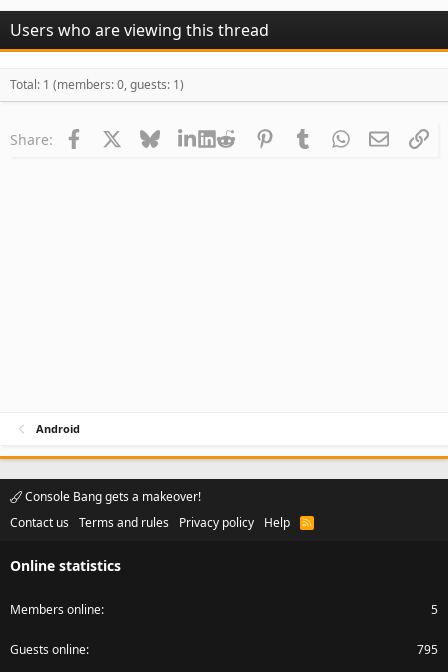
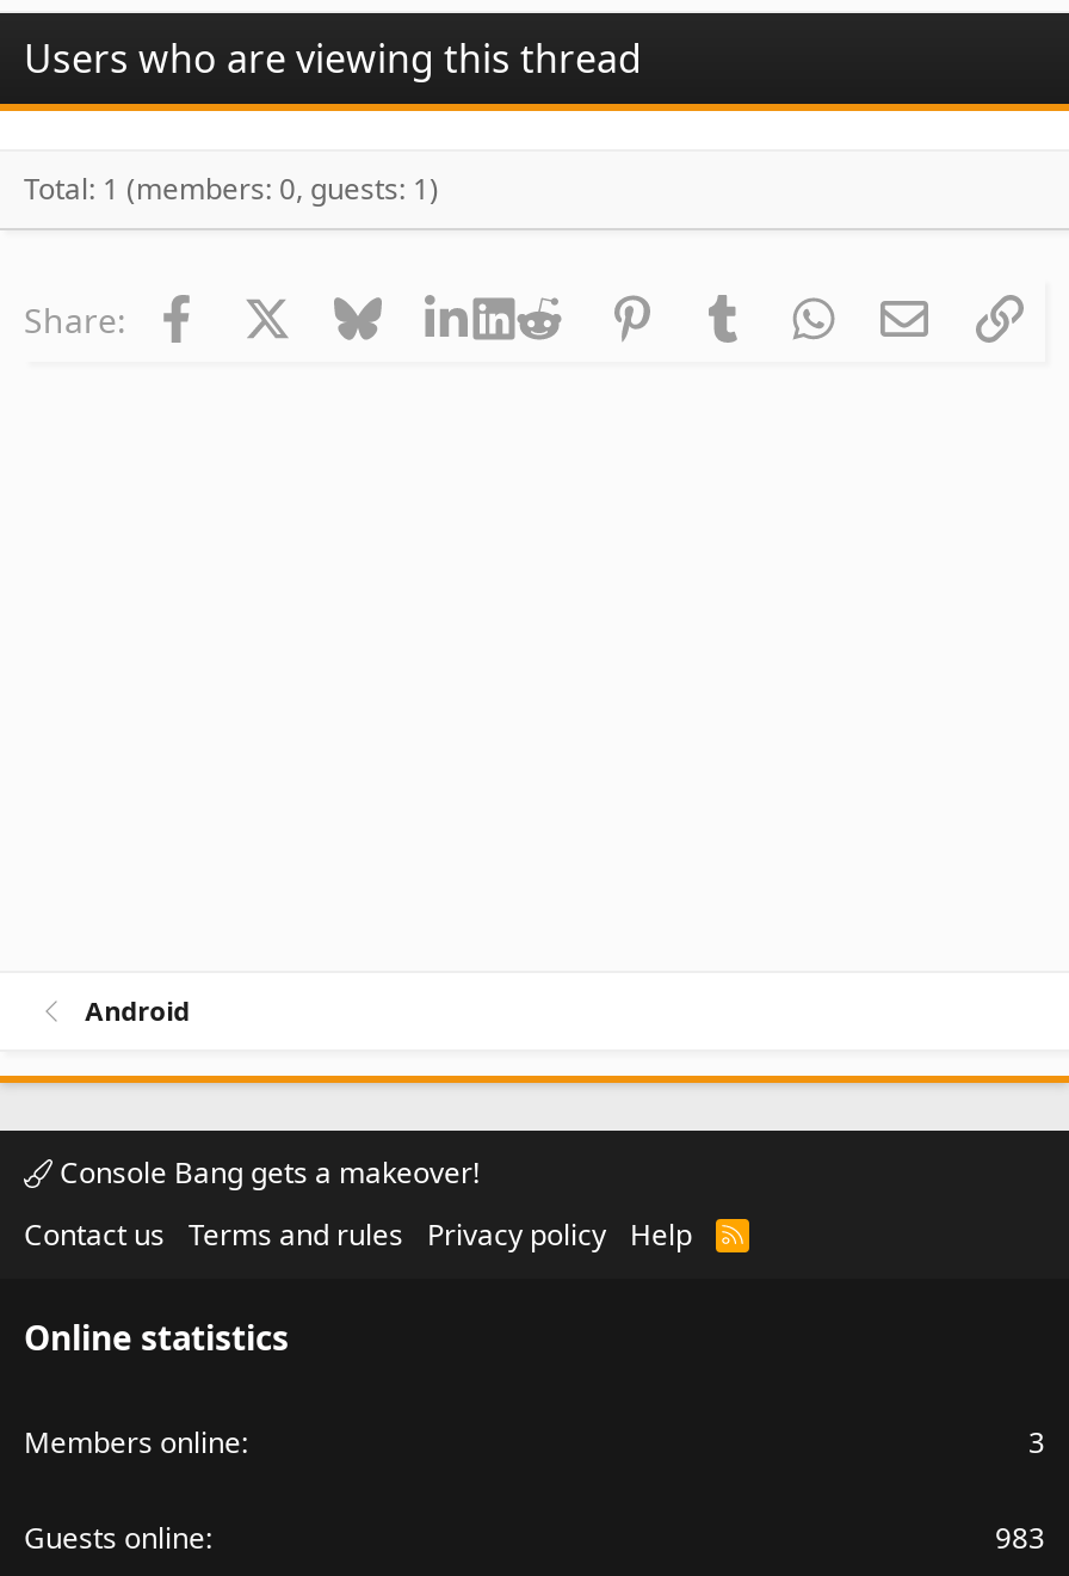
[431,601,438,618] 5 -> [1028,1422,1045,1463] 3
[417,641,438,658] 795 -> [995,1518,1045,1558] 983

